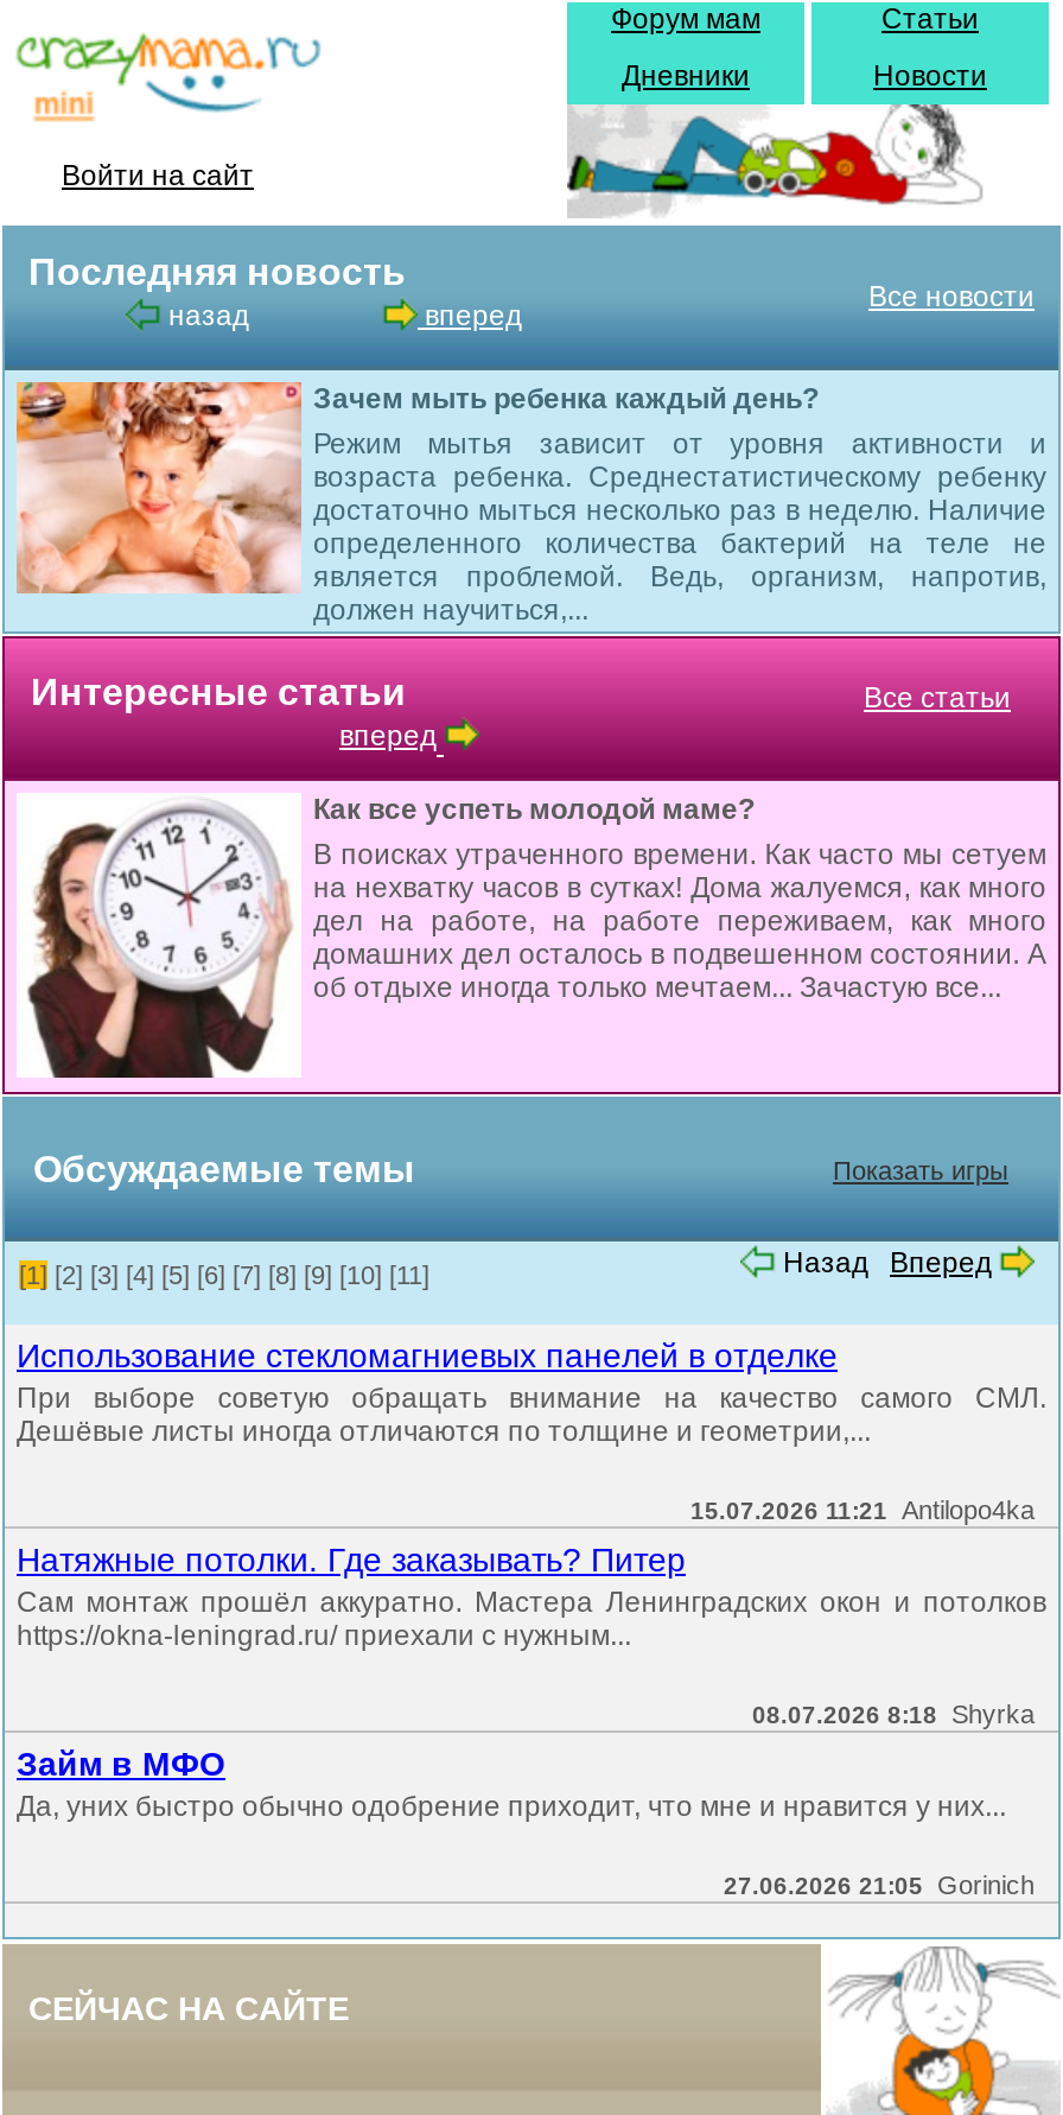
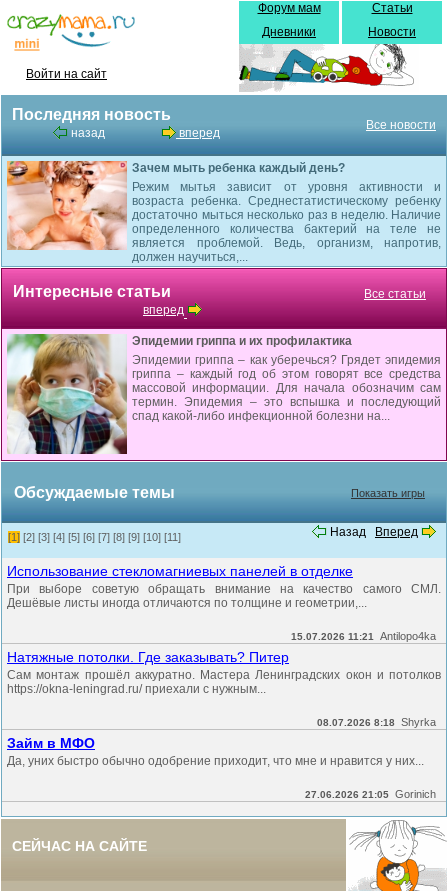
[17,793,1046,1080] [image] | Как все успеть молодой маме? | В поисках утраченного времени. Как часто мы сетуем | на нехватку часов в сутках! Дома жалуемся, как много | дел на работе, на работе переживаем, как много | домашних дел осталось в подвешенном состоянии. А | об отдыхе иногда только мечтаем... Зачастую все... -> [6,333,441,455] [image] | Эпидемии гриппа и их профилактика | Эпидемии гриппа – как уберечься? Грядет эпидемия | гриппа – каждый год об этом говорят все средства | массовой информации. Для начала обозначим сам | термин. Эпидемия – это вспышка и последующий | спад какой-либо инфекционной болезни на...

